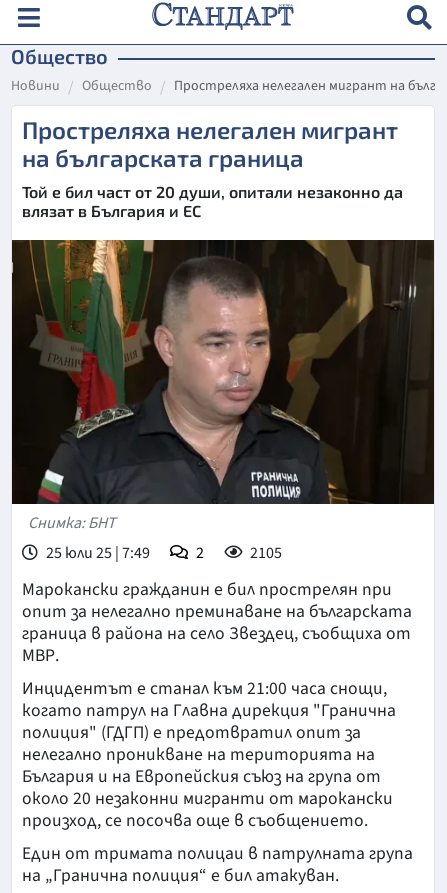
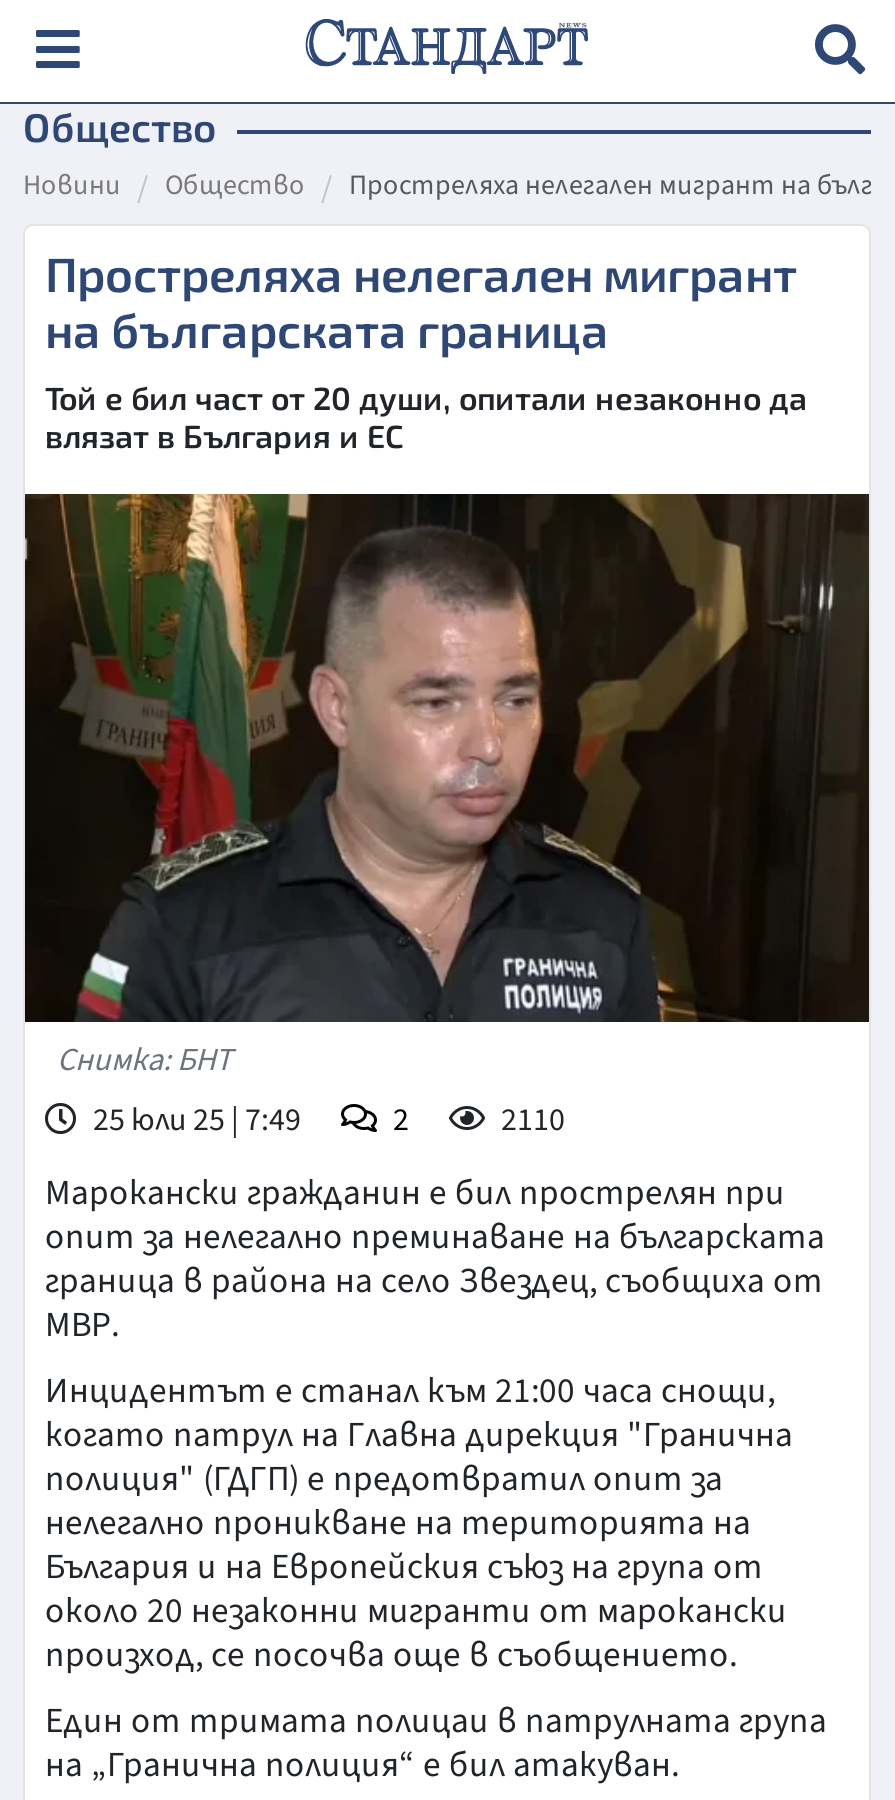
[247,542,282,564] 2105 -> [495,1098,565,1142] 2110

